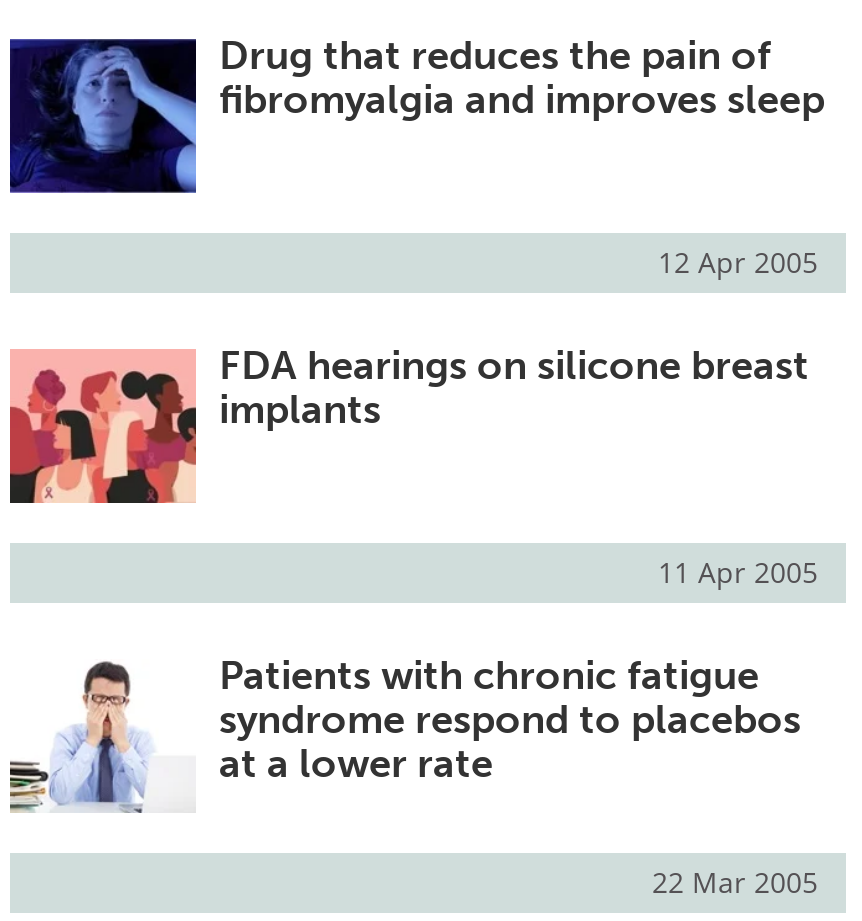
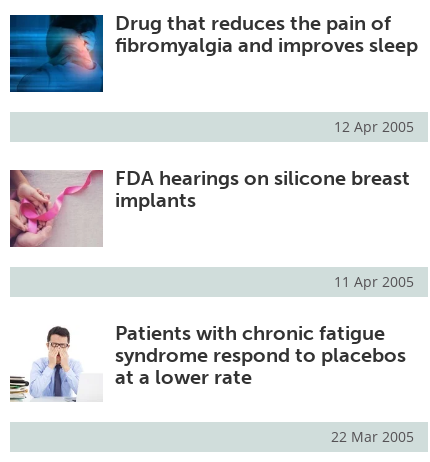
[10,39,198,193] [image] -> [9,15,104,92] [image]
[10,349,196,505] [image] -> [9,169,103,248] [image]

